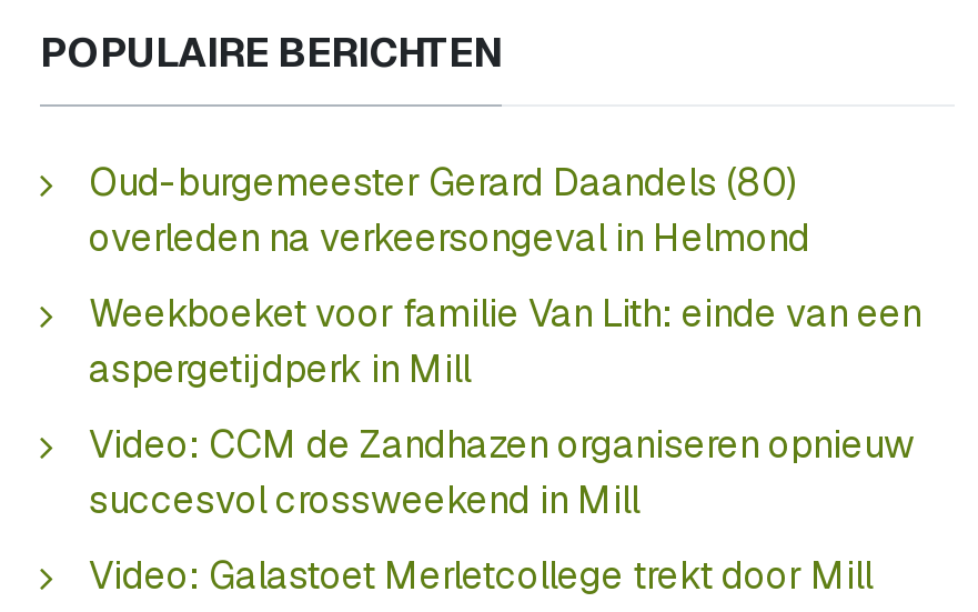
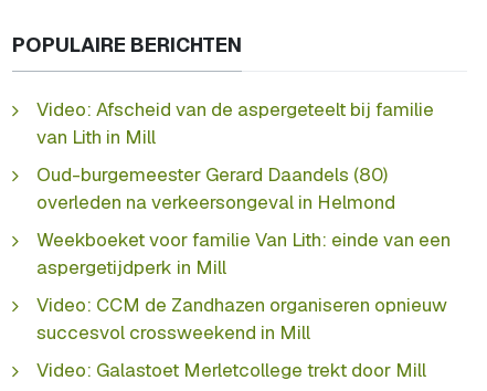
none -> [36,97,434,149] Video: Afscheid van de aspergeteelt bij familie | van Lith in Mill

